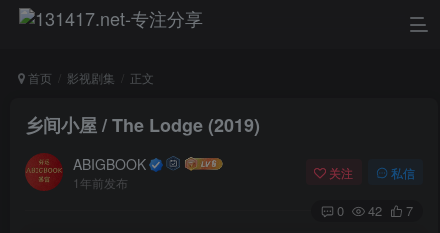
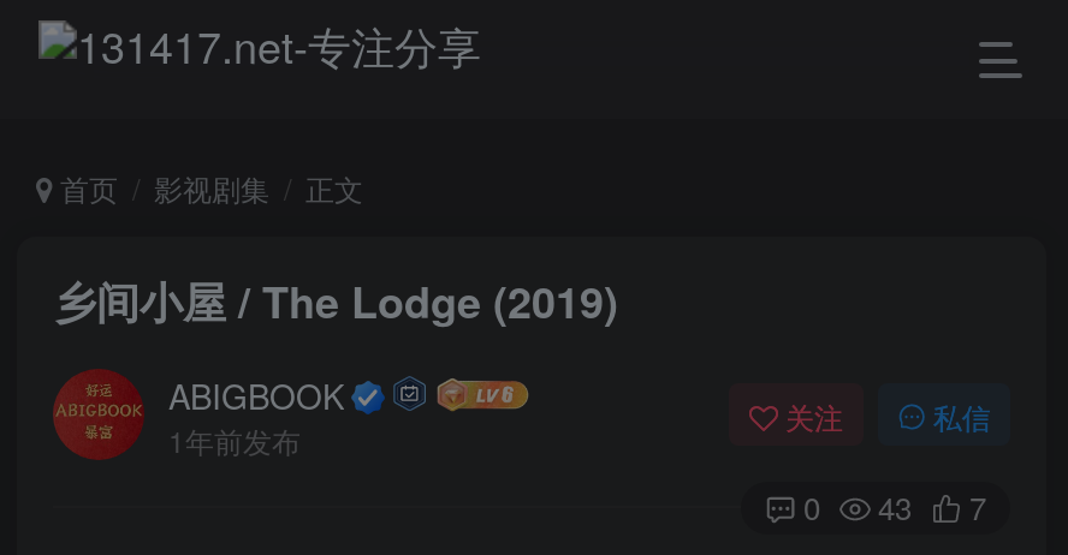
[337,201,413,220] 0 42 7 -> [803,484,986,530] 0 43 7

